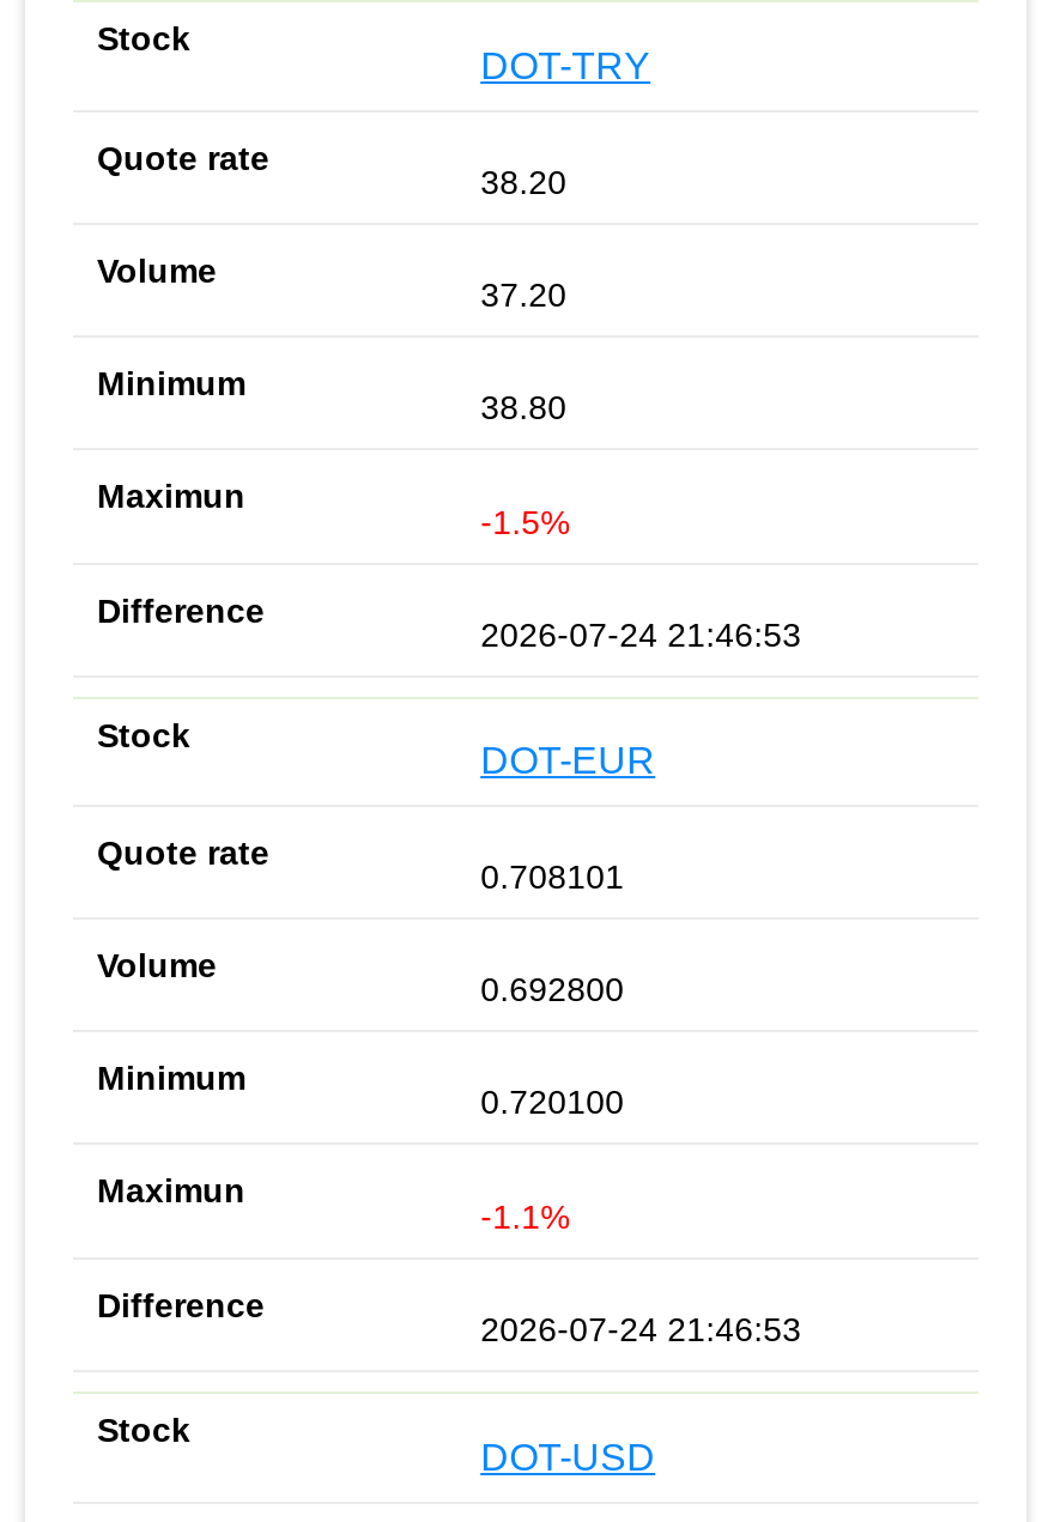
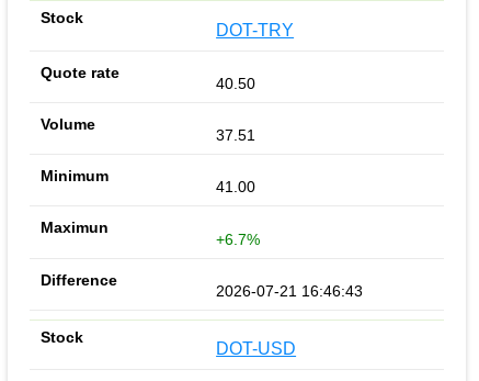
[480,162,801,1350] 38.20 | 37.20 | 38.80 | -1.5% | 2026-07-24 21:46:53 | DOT-EUR | 0.708101 | 0.692800 | 0.720100 | -1.1% | 2026-07-24 21:46:53 -> [216,74,363,300] 40.50 | 37.51 | 41.00 | +6.7% | 2026-07-21 16:46:43

